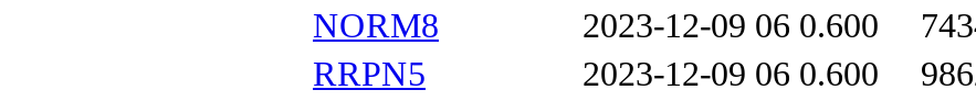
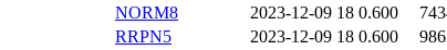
[583,7,879,45] 2023-12-09 06 0.600 -> [250,4,398,22] 2023-12-09 18 0.600
[583,56,879,93] 2023-12-09 06 0.600 -> [250,28,398,46] 2023-12-09 18 0.600

